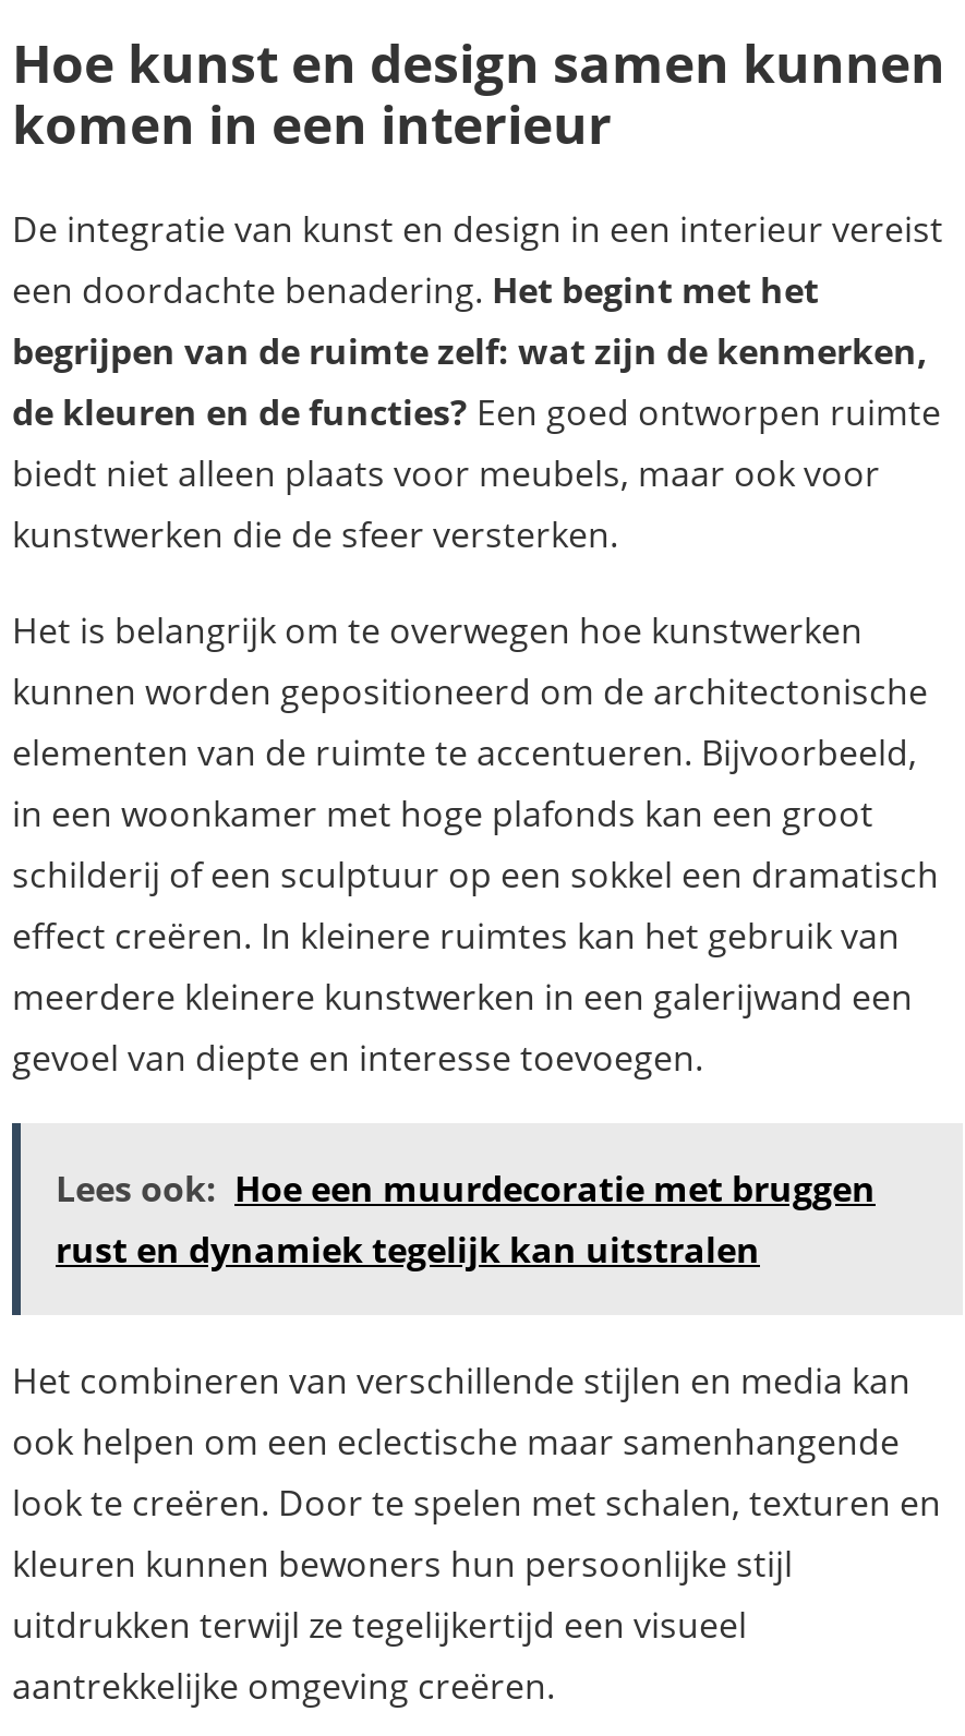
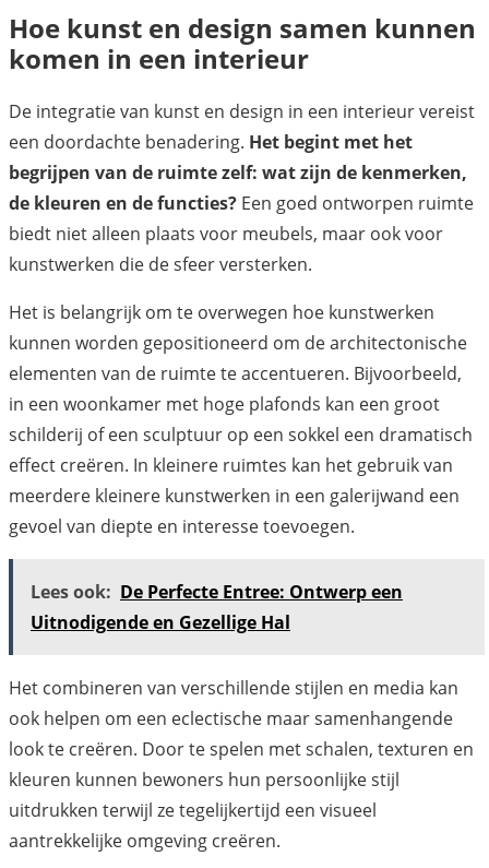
[56,1165,876,1274] Lees ook: Hoe een muurdecoratie met bruggen | rust en dynamiek tegelijk kan uitstralen -> [31,580,403,634] Lees ook: De Perfecte Entree: Ontwerp een | Uitnodigende en Gezellige Hal

